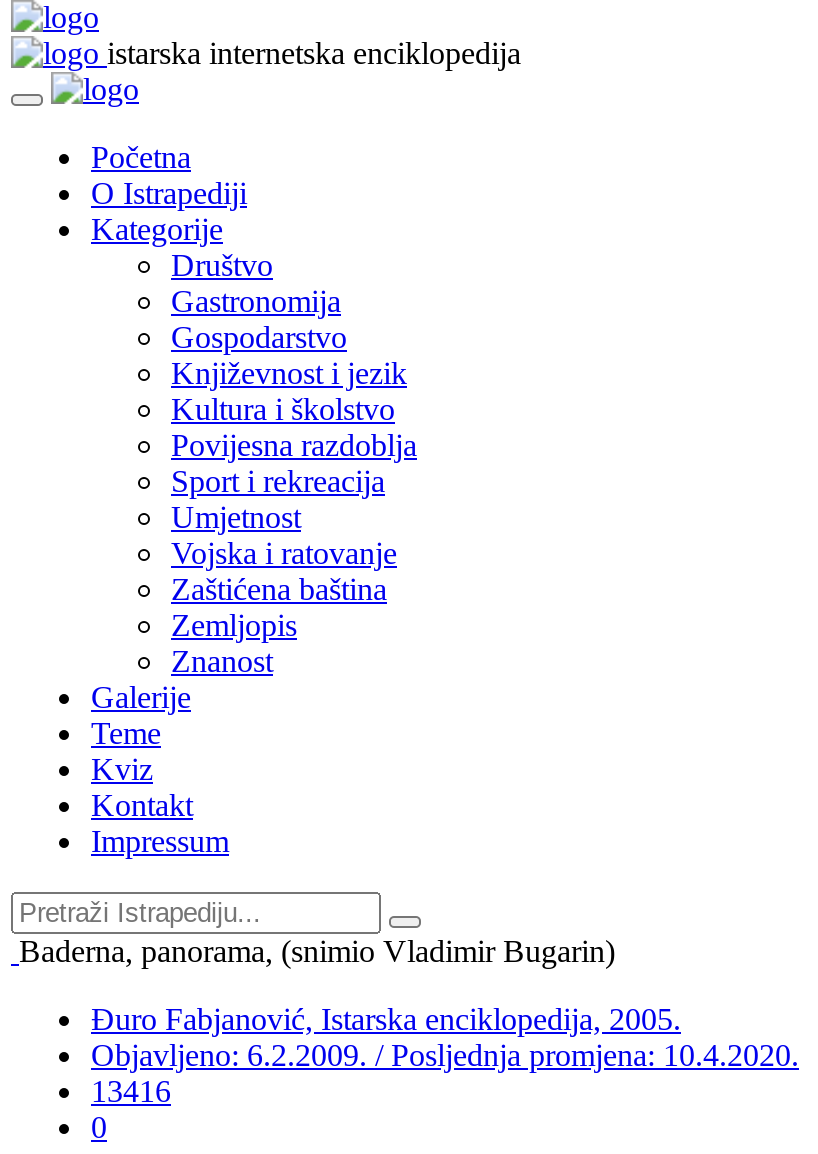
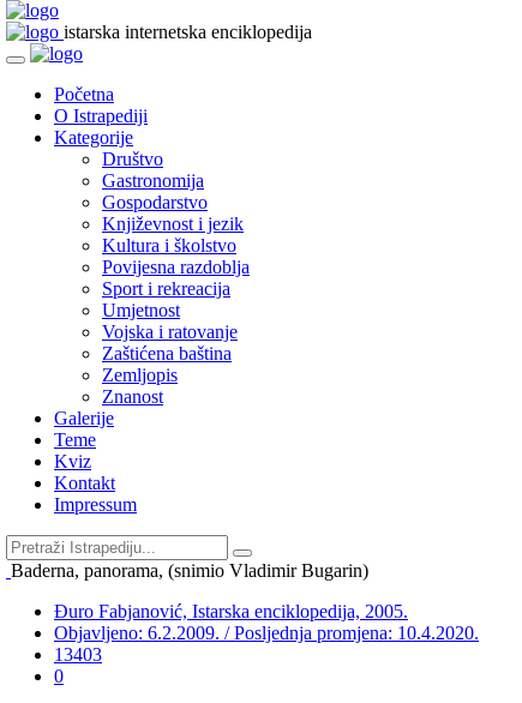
[91,1074,171,1108] 13416 -> [54,644,102,665] 13403

